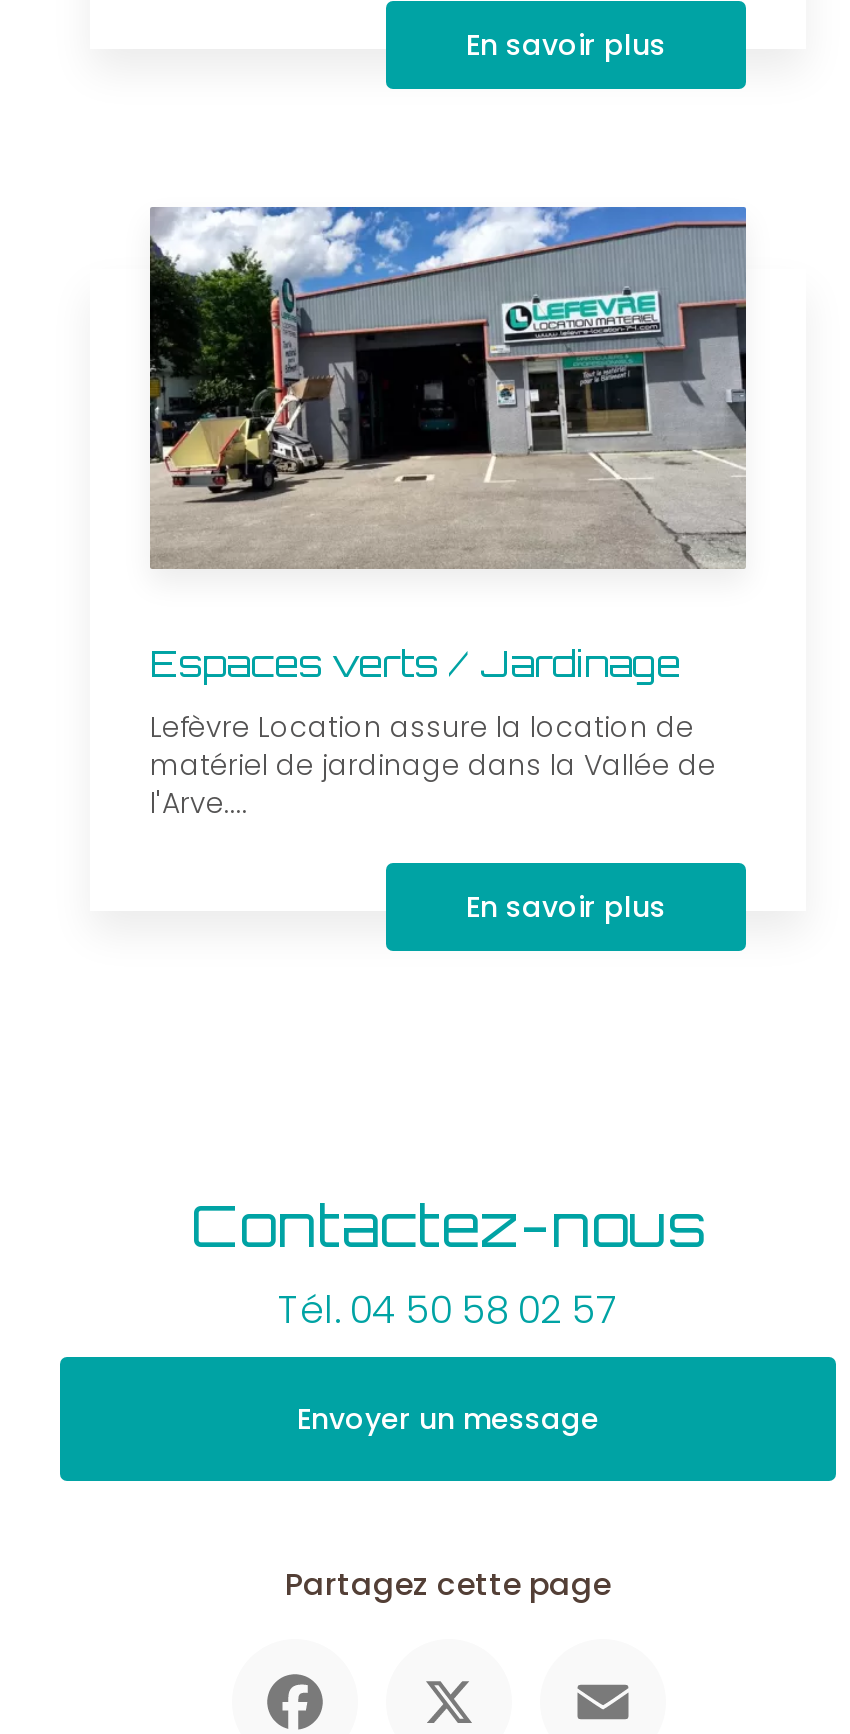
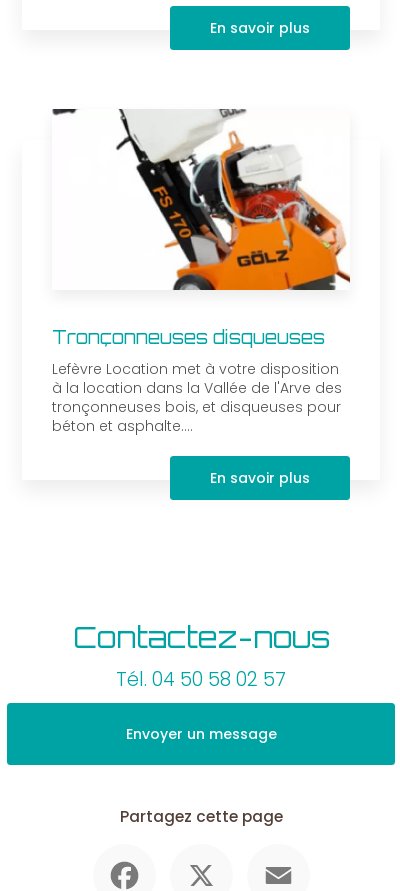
[148,204,748,686] [image] | Espaces verts / Jardinage -> [52,108,350,348] [image] | Tronçonneuses disqueuses
[150,708,716,824] Lefèvre Location assure la location de | matériel de jardinage dans la Vallée de | l'Arve.... -> [52,359,342,436] Lefèvre Location met à votre disposition | à la location dans la Vallée de l'Arve des | tronçonneuses bois, et disqueuses pour | béton et asphalte....

